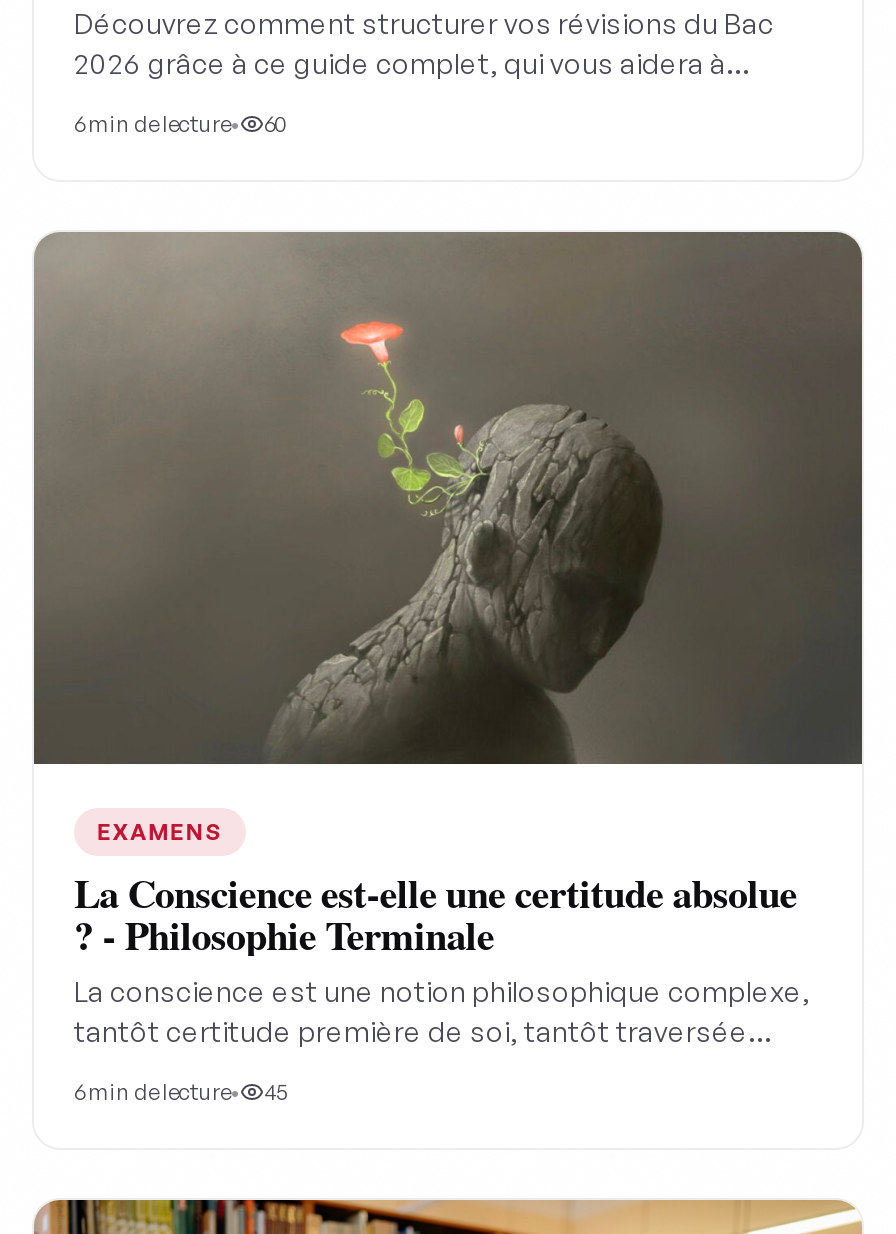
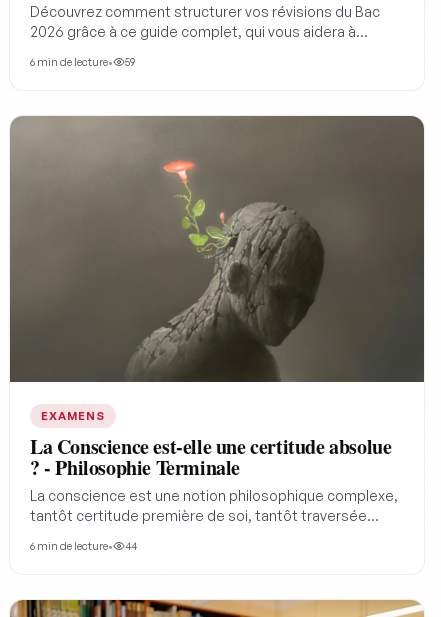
[74,110,284,138] 6min de lecture• 60 -> [30,55,135,69] 6min de lecture• 59
[74,1078,286,1106] 6min de lecture• 45 -> [30,539,137,553] 6min de lecture• 44

